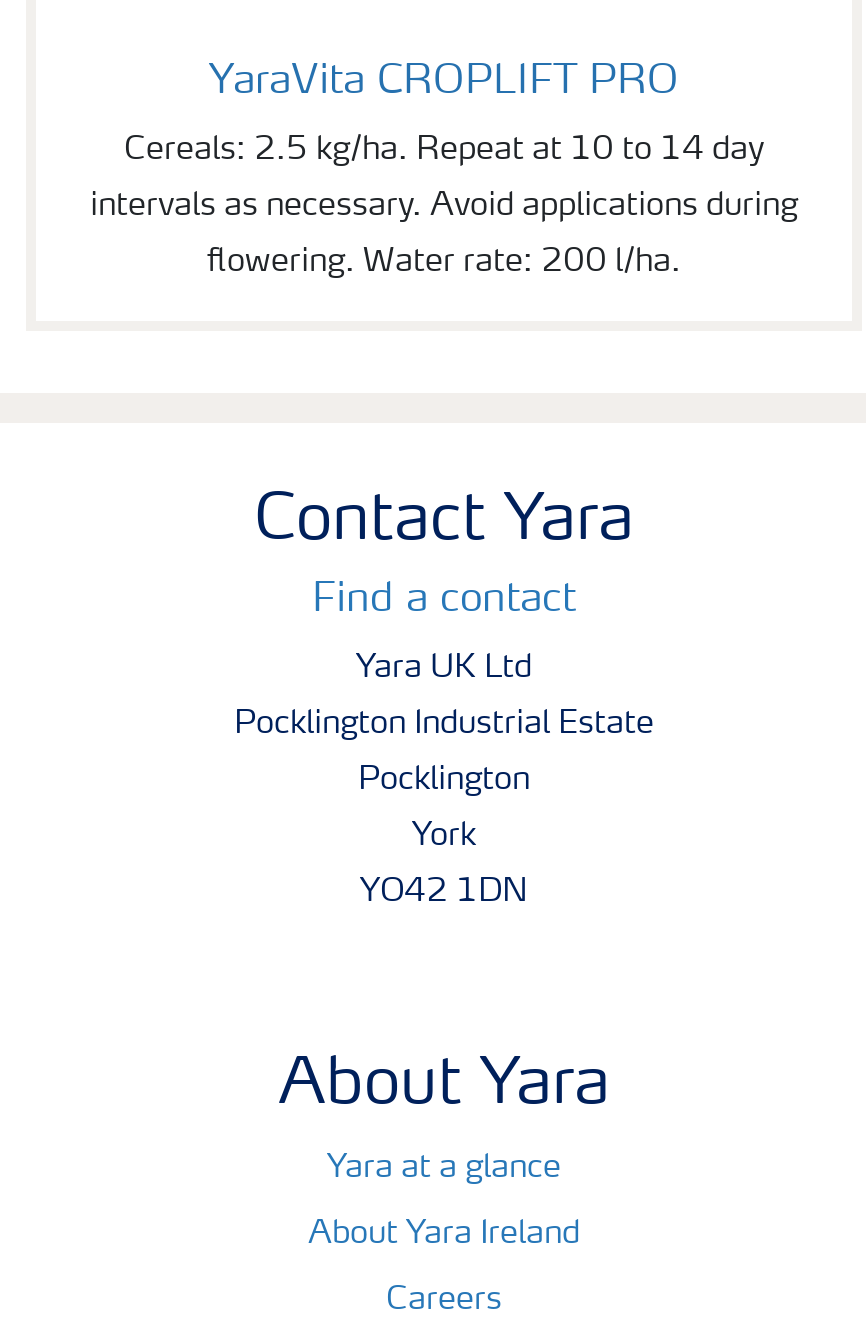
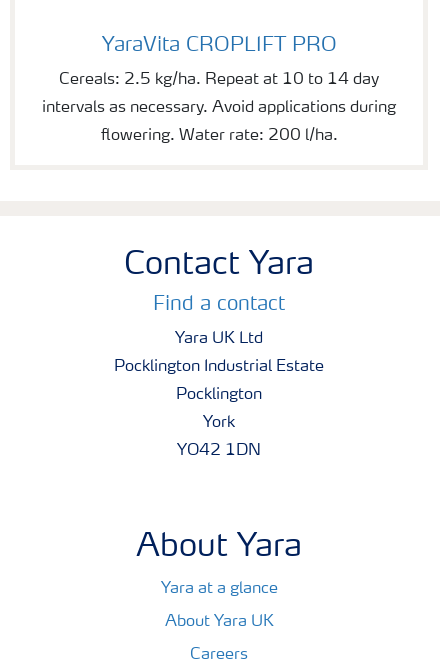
[308,1218,580,1250] About Yara Ireland -> [164,614,273,630] About Yara UK

